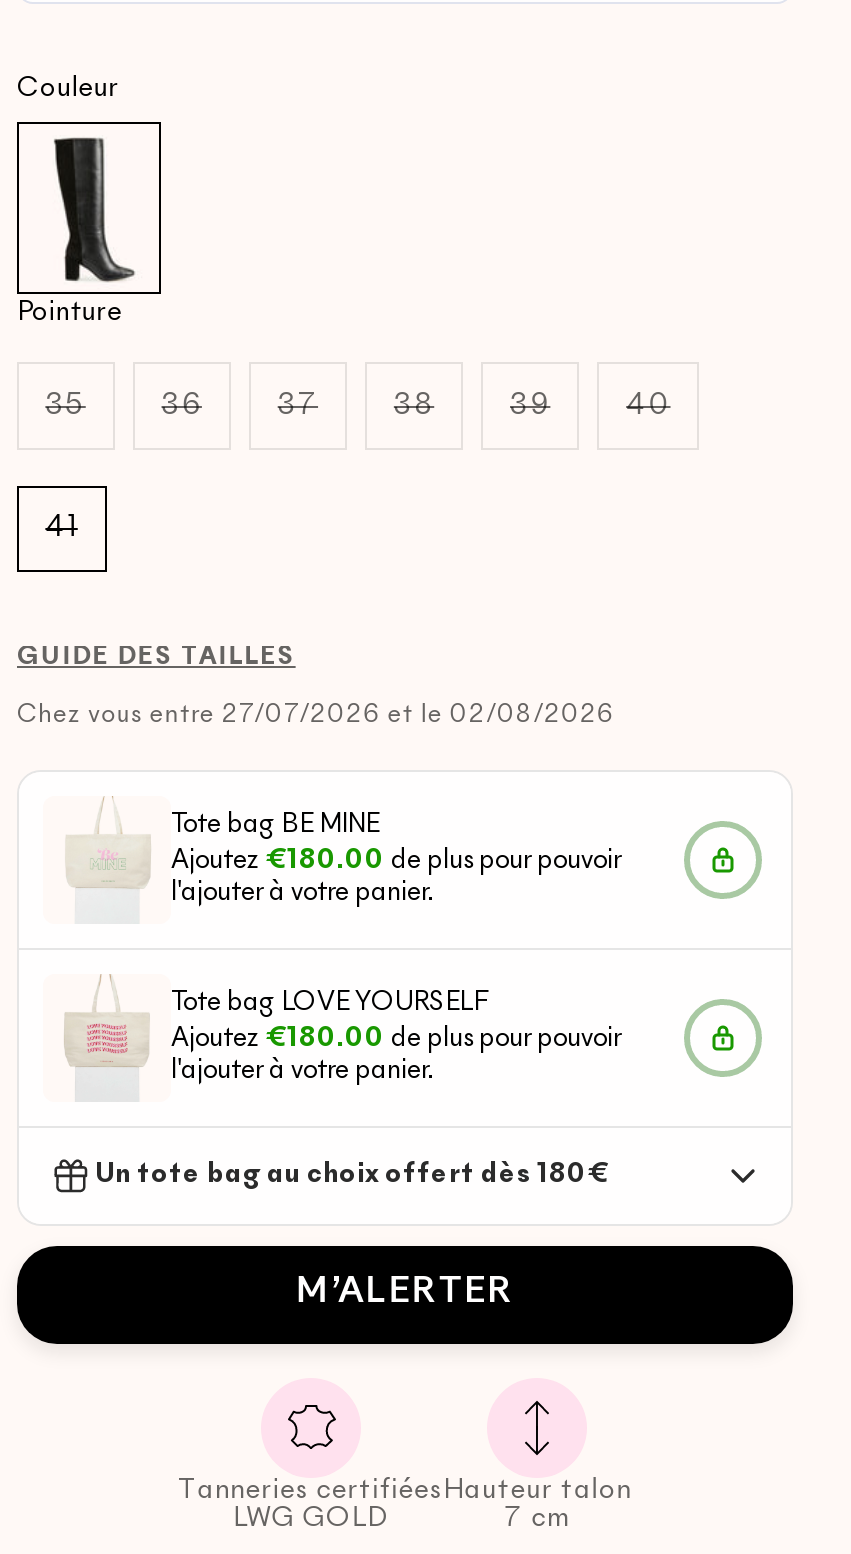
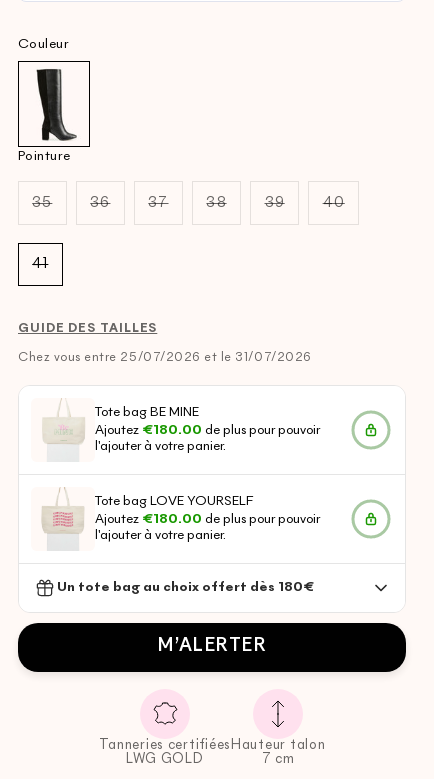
[17,702,614,730] Chez vous entre 27/07/2026 et le 02/08/2026 -> [18,351,312,365] Chez vous entre 25/07/2026 et le 31/07/2026

